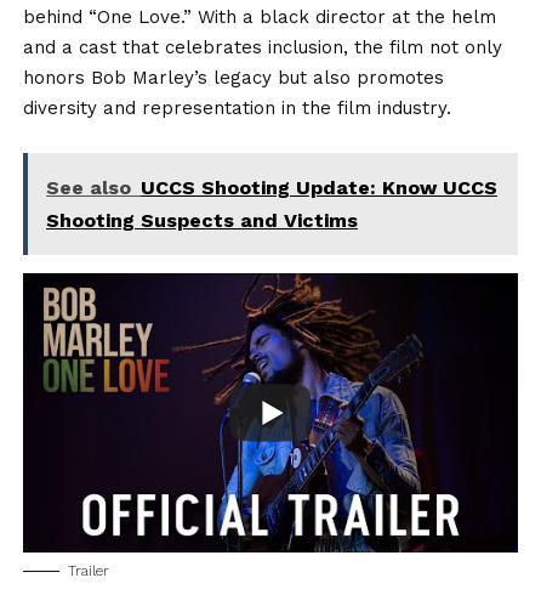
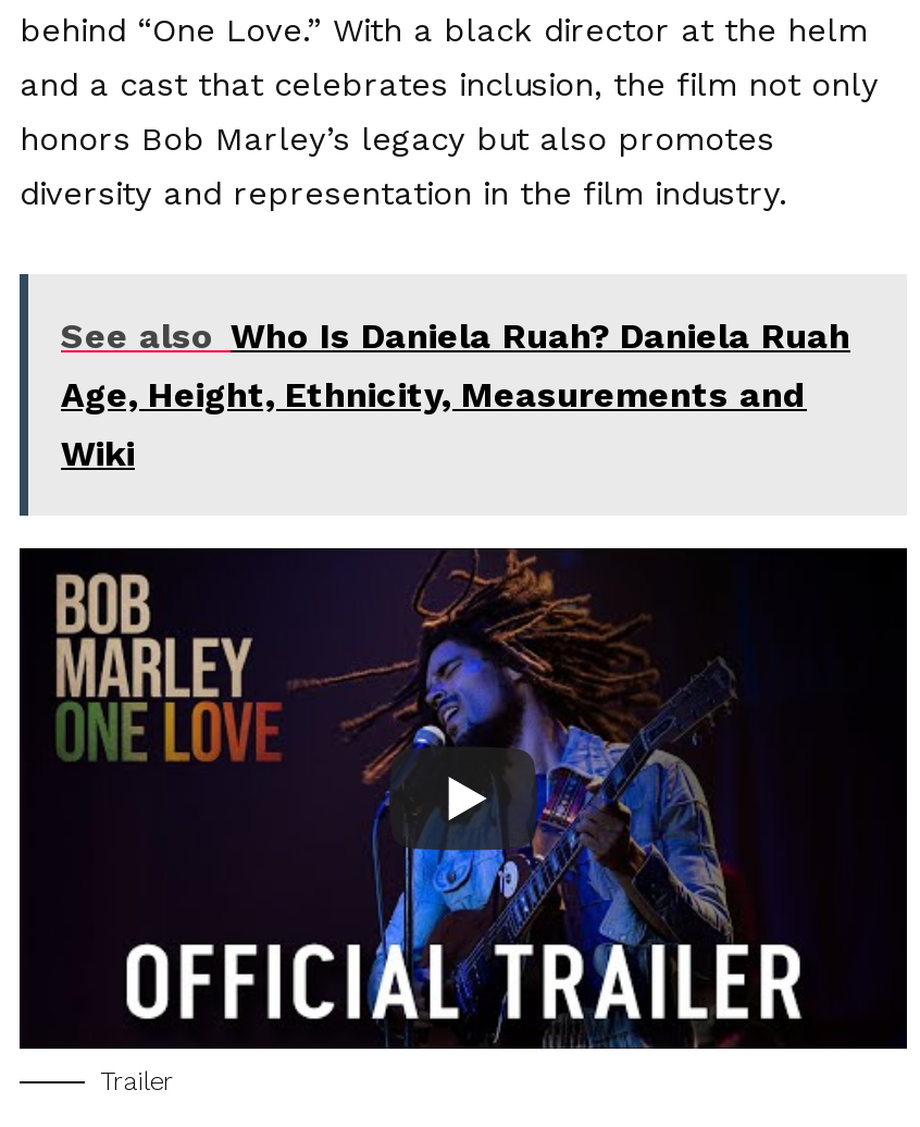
[46,176,497,232] See also UCCS Shooting Update: Know UCCS | Shooting Suspects and Victims -> [61,315,850,474] See also Who Is Daniela Ruah? Daniela Ruah | Age, Height, Ethnicity, Measurements and | Wiki

